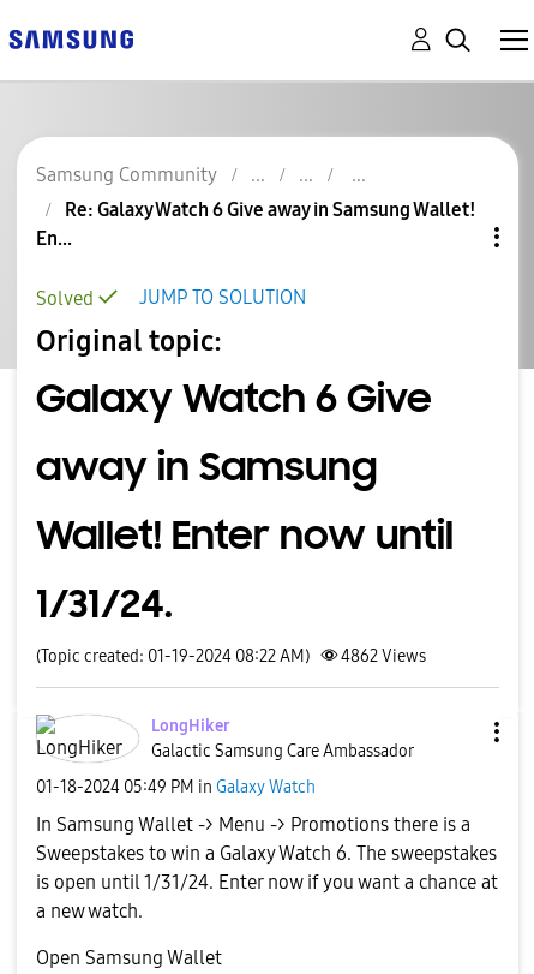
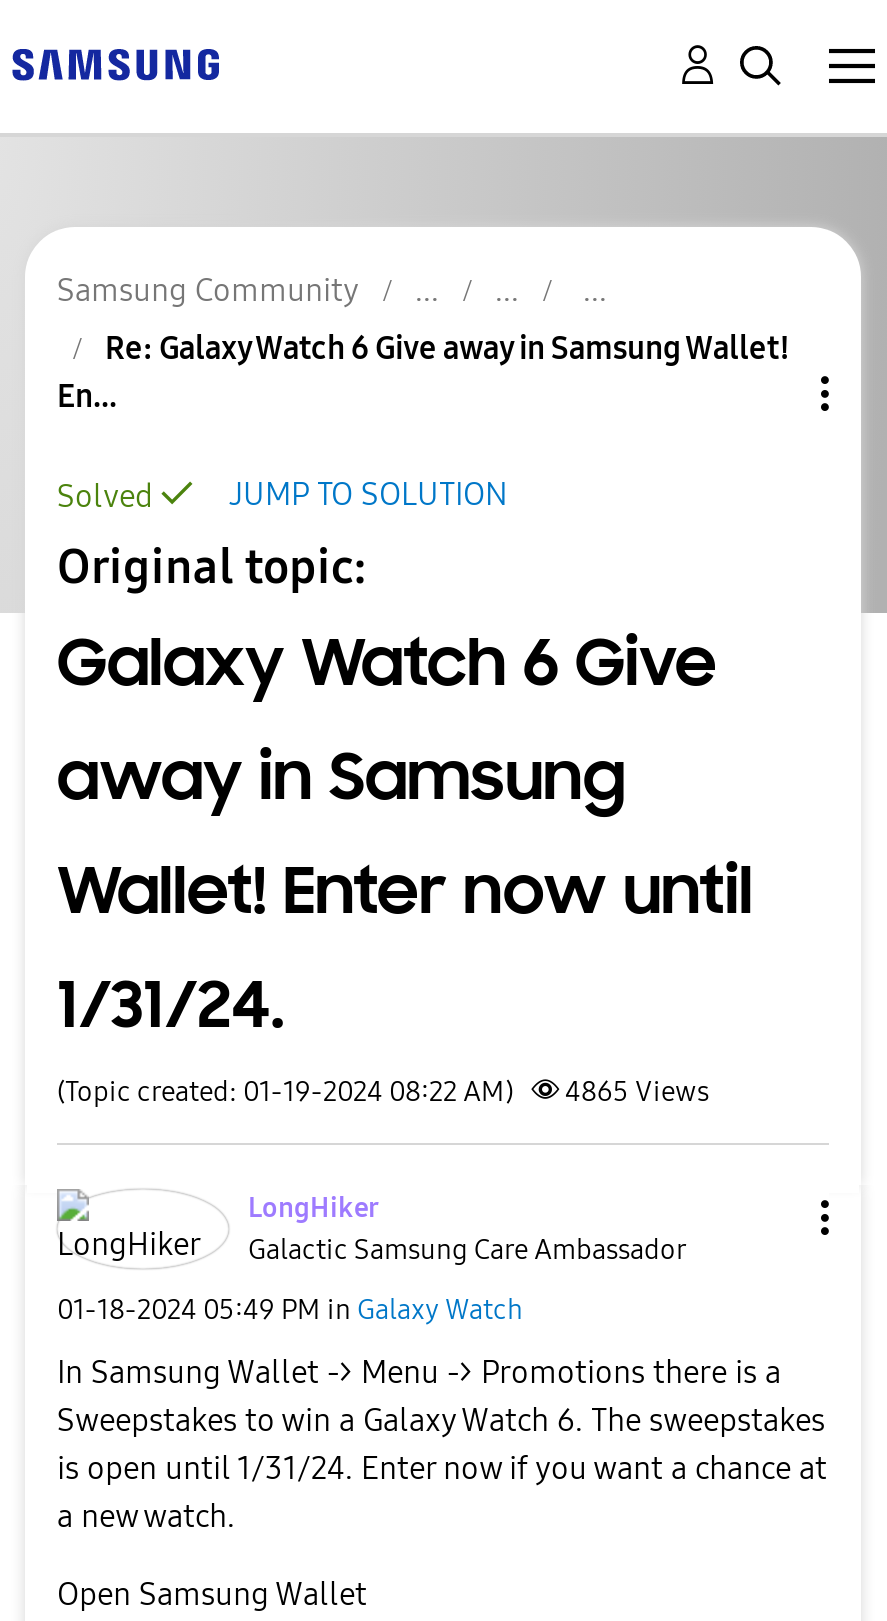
[36,646,426,667] (Topic created: 01-19-2024 08:22 AM) 4862 Views -> [57,1075,709,1109] (Topic created: 01-19-2024 08:22 AM) 4865 Views

